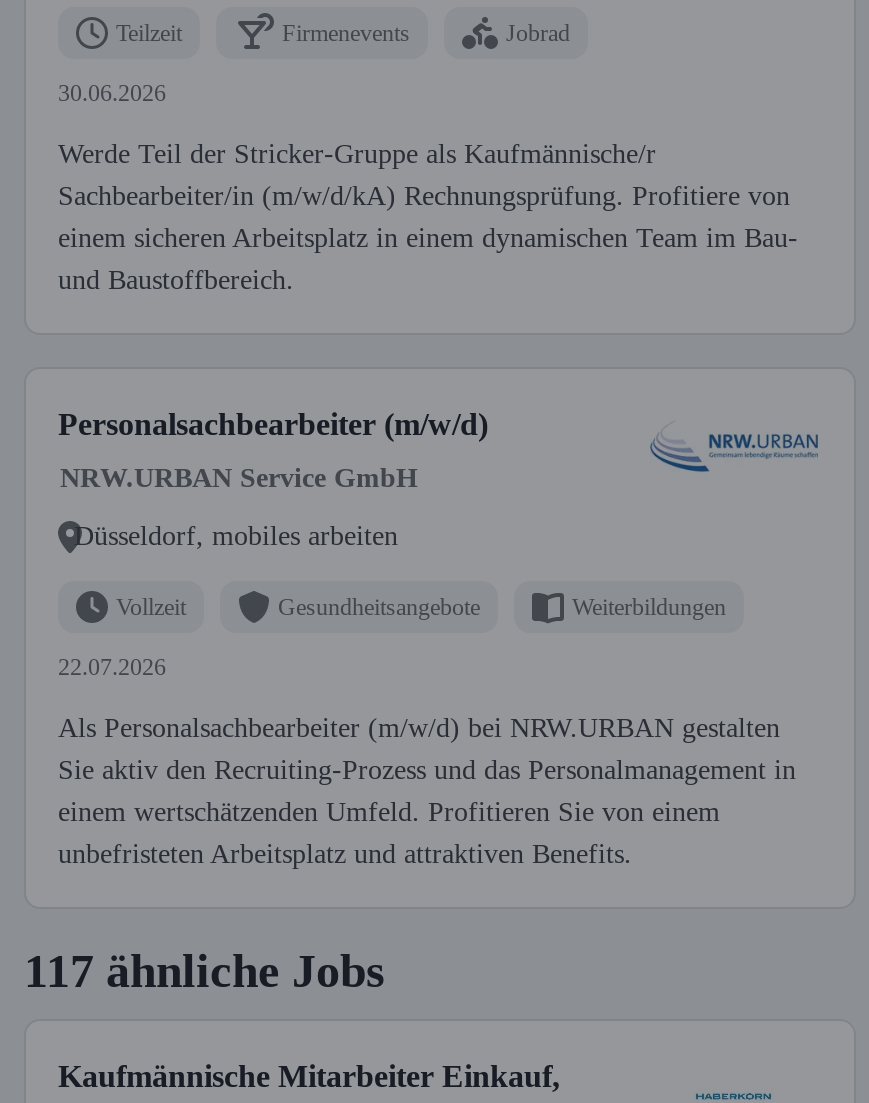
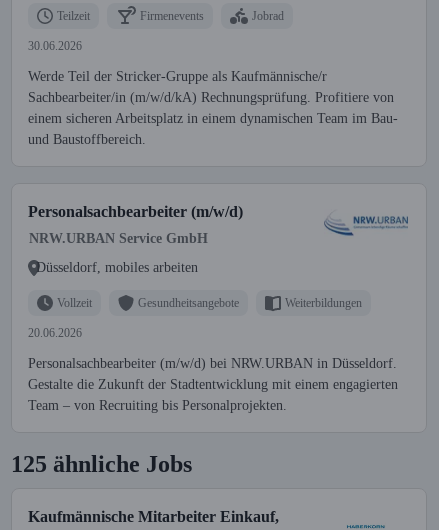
[58,654,166,682] 22.07.2026 -> [28,326,82,340] 20.06.2026
[58,714,796,870] Als Personalsachbearbeiter (m/w/d) bei NRW.URBAN gestalten | Sie aktiv den Recruiting-Prozess und das Personalmanagement in | einem wertschätzenden Umfeld. Profitieren Sie von einem | unbefristeten Arbeitsplatz und attraktiven Benefits. -> [28,356,398,413] Personalsachbearbeiter (m/w/d) bei NRW.URBAN in Düsseldorf. | Gestalte die Zukunft der Stadtentwicklung mit einem engagierten | Team – von Recruiting bis Personalprojekten.
[24,946,384,998] 117 ähnliche Jobs -> [11,451,192,477] 125 ähnliche Jobs

